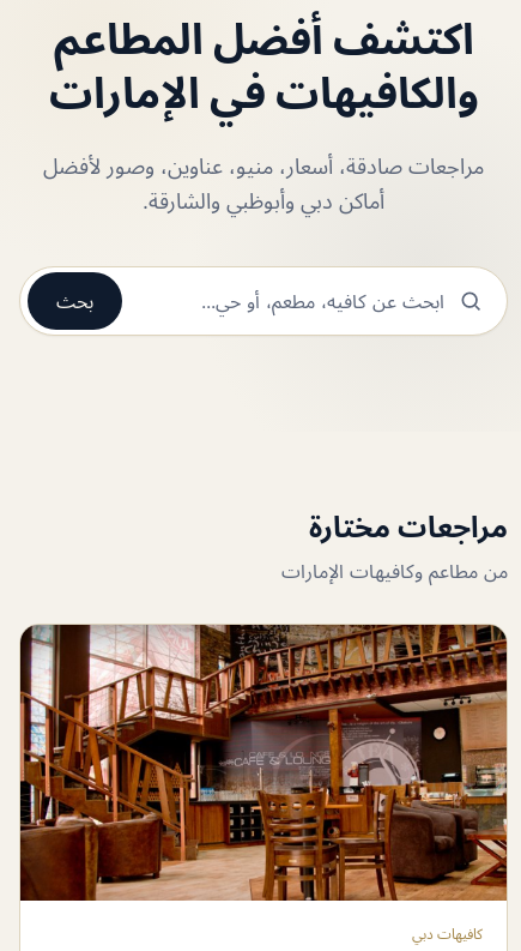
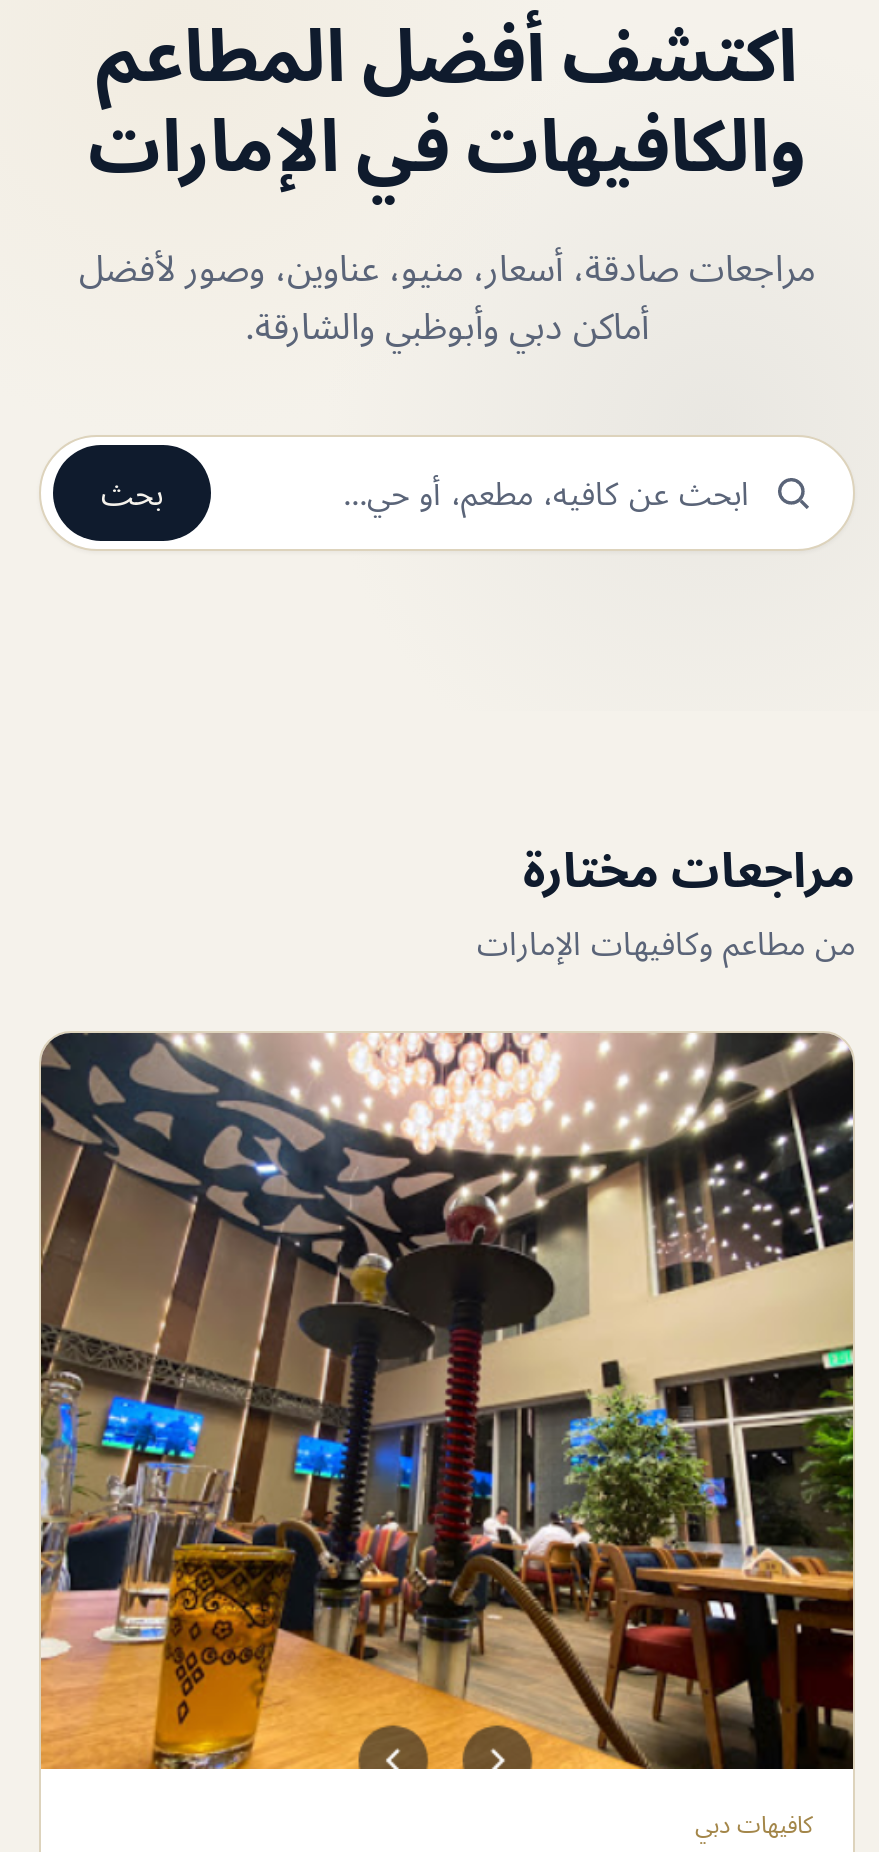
[19,624,508,902] [image] -> [39,1031,855,1771] [image]

